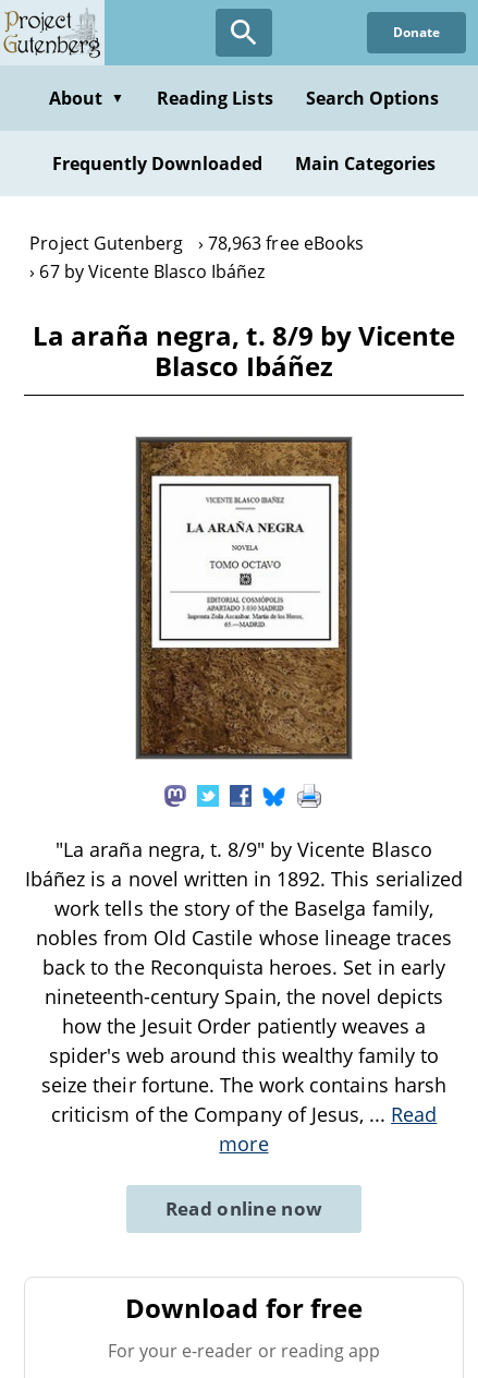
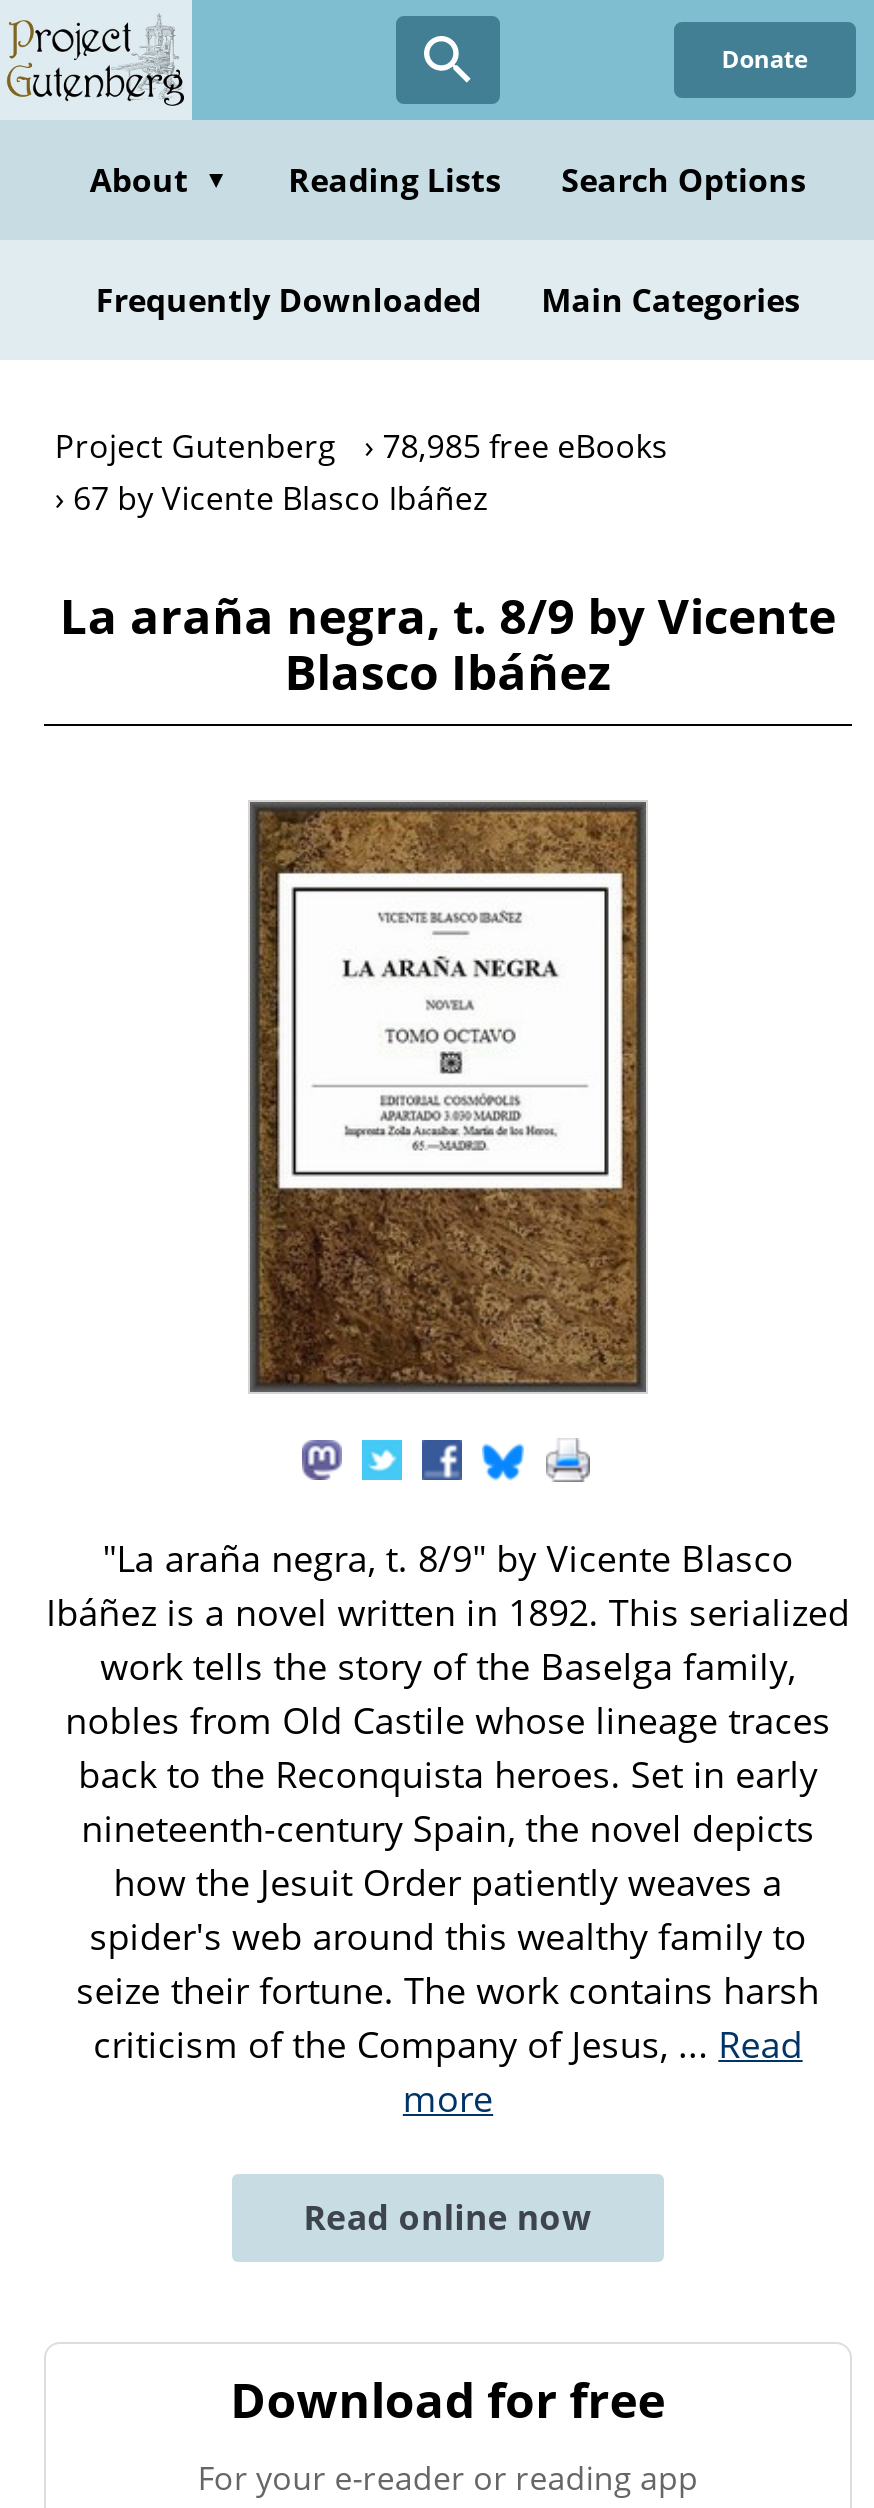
[30,231,364,255] Project Gutenberg 78,963 free eBooks -> [55,424,668,468] Project Gutenberg 78,985 free eBooks

